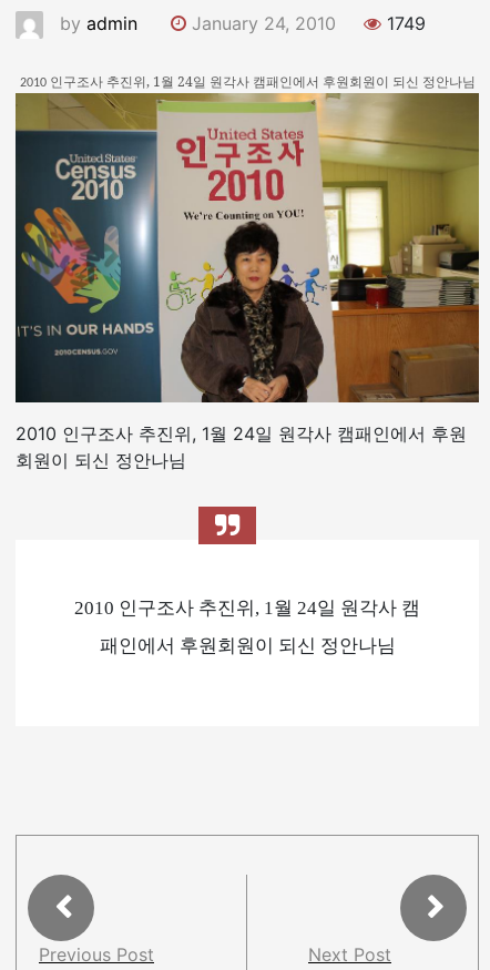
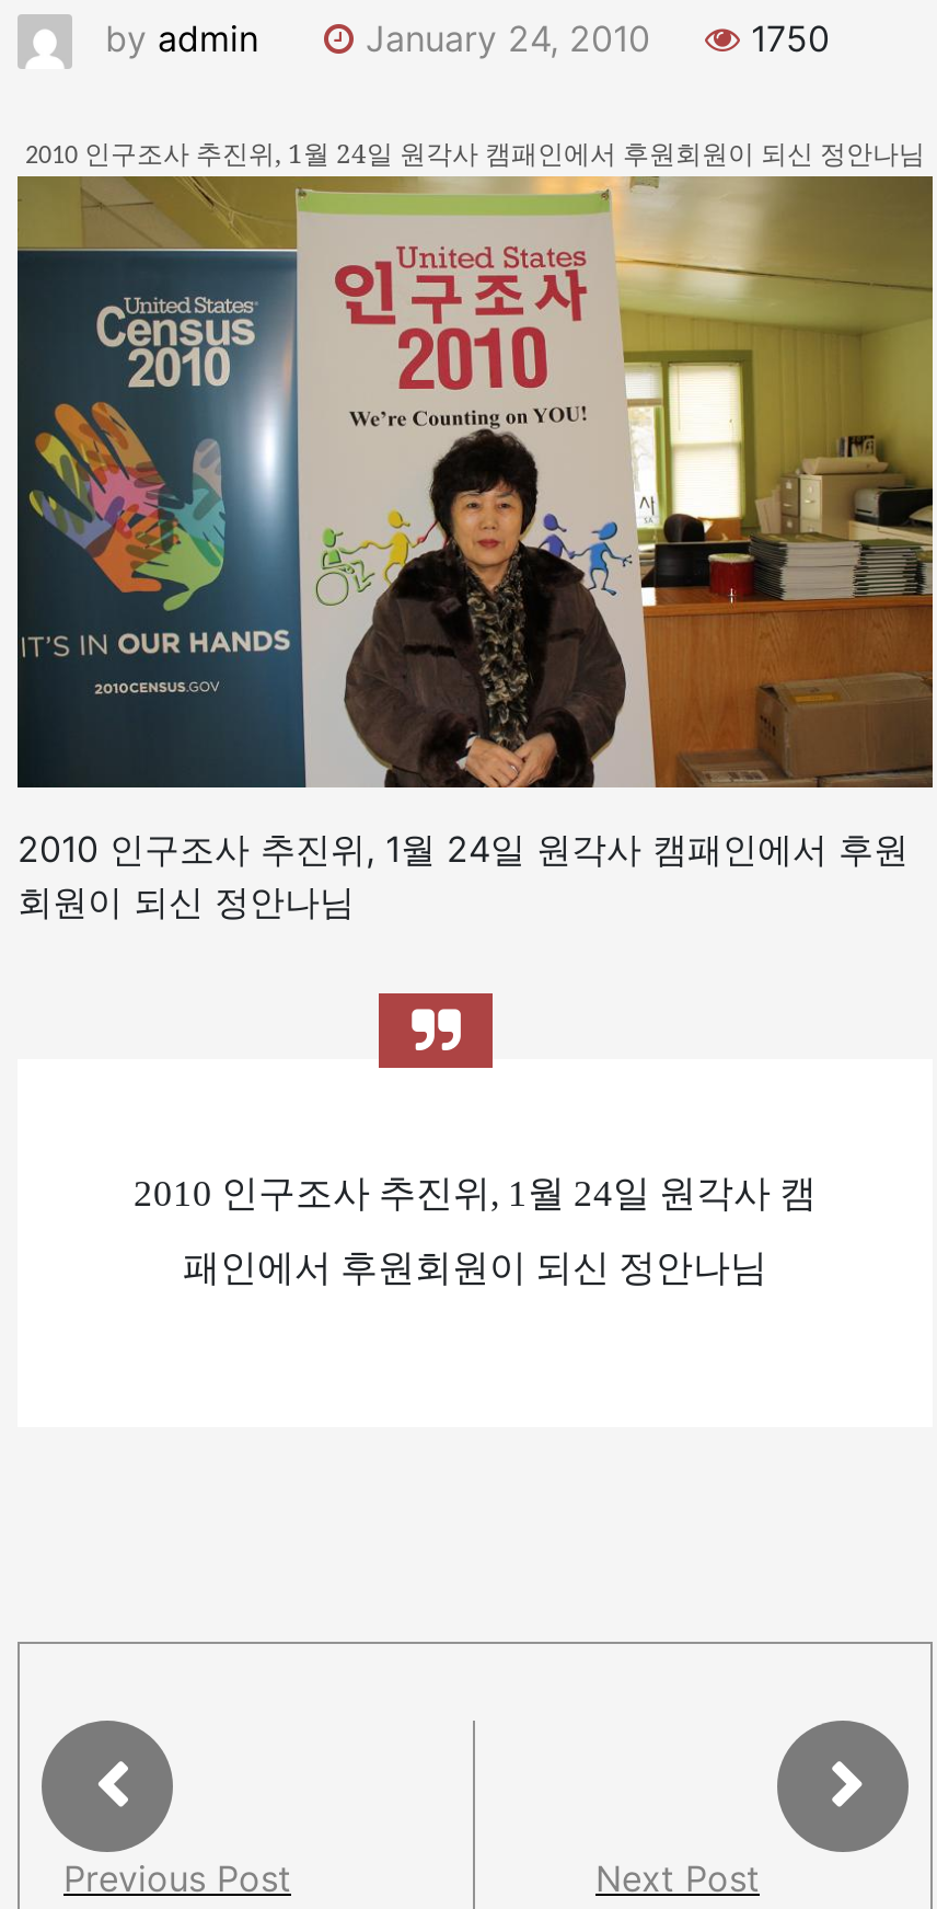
[381,12,426,35] 1749 -> [740,17,830,61] 1750

